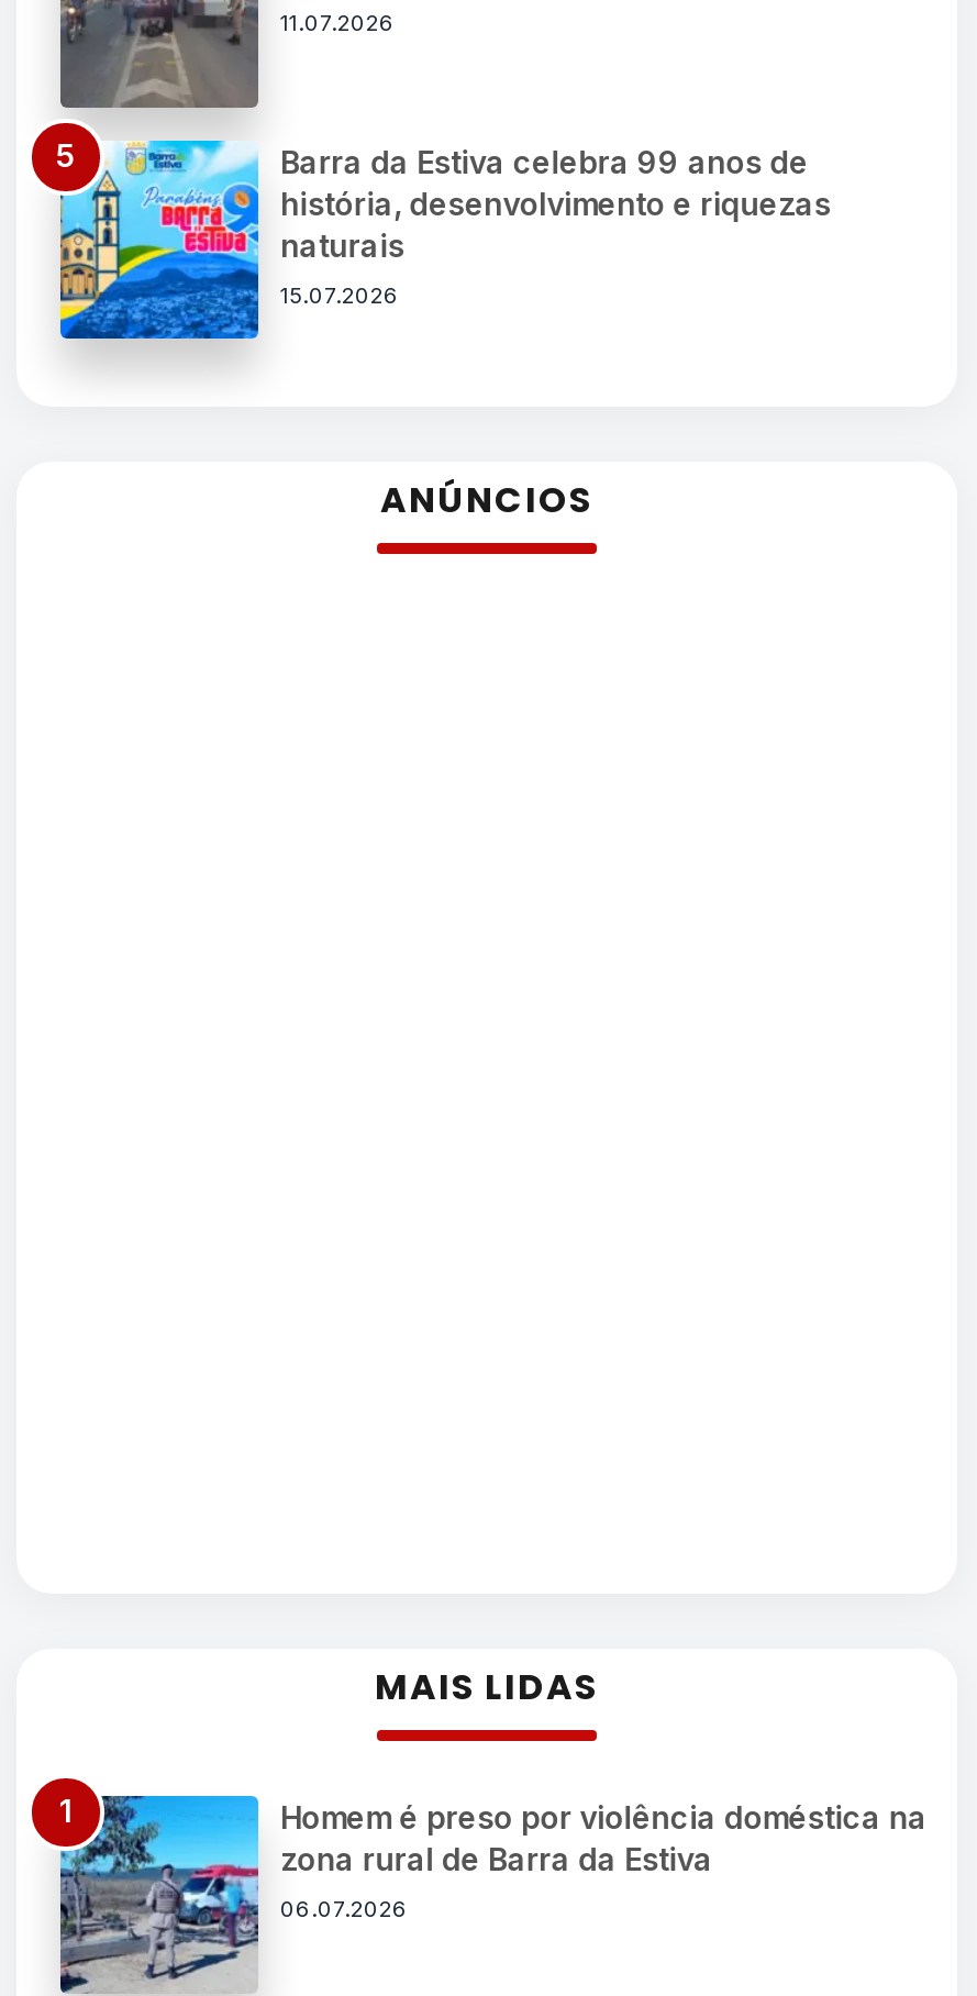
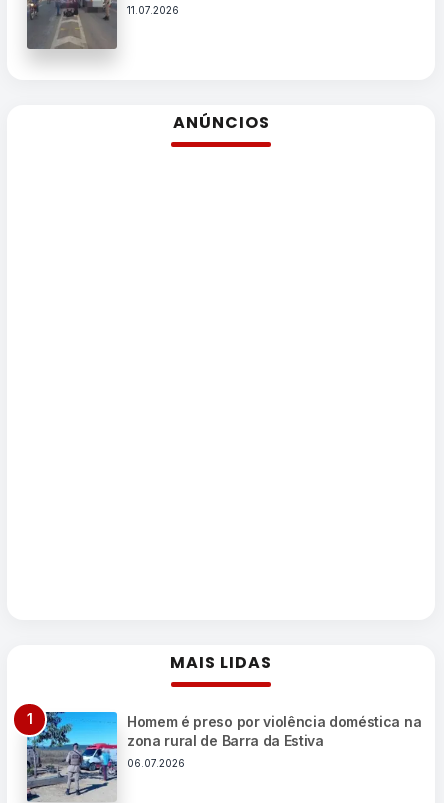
[30,121,831,341] [image] | Barra da Estiva celebra 99 anos de | história, desenvolvimento e riquezas | naturais | 15.07.2026 -> none

